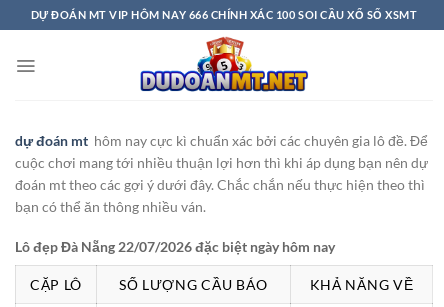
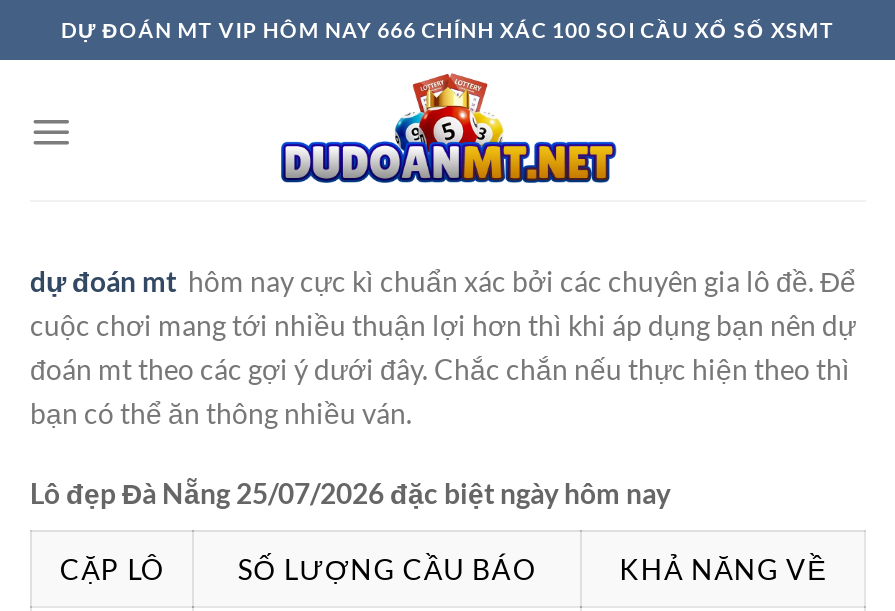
[15,238,335,255] Lô đẹp Đà Nẵng 22/07/2026 đặc biệt ngày hôm nay -> [30,476,670,510] Lô đẹp Đà Nẵng 25/07/2026 đặc biệt ngày hôm nay

